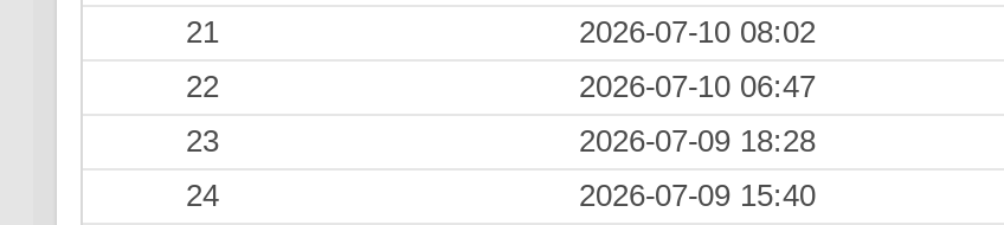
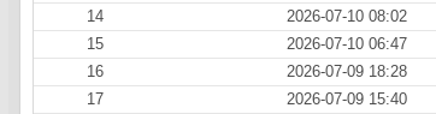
[186,14,219,50] 21 -> [86,7,103,25] 14
[186,69,219,104] 22 -> [86,35,103,53] 15
[186,123,219,159] 23 -> [86,62,103,80] 16
[186,178,219,213] 24 -> [86,90,103,108] 17

